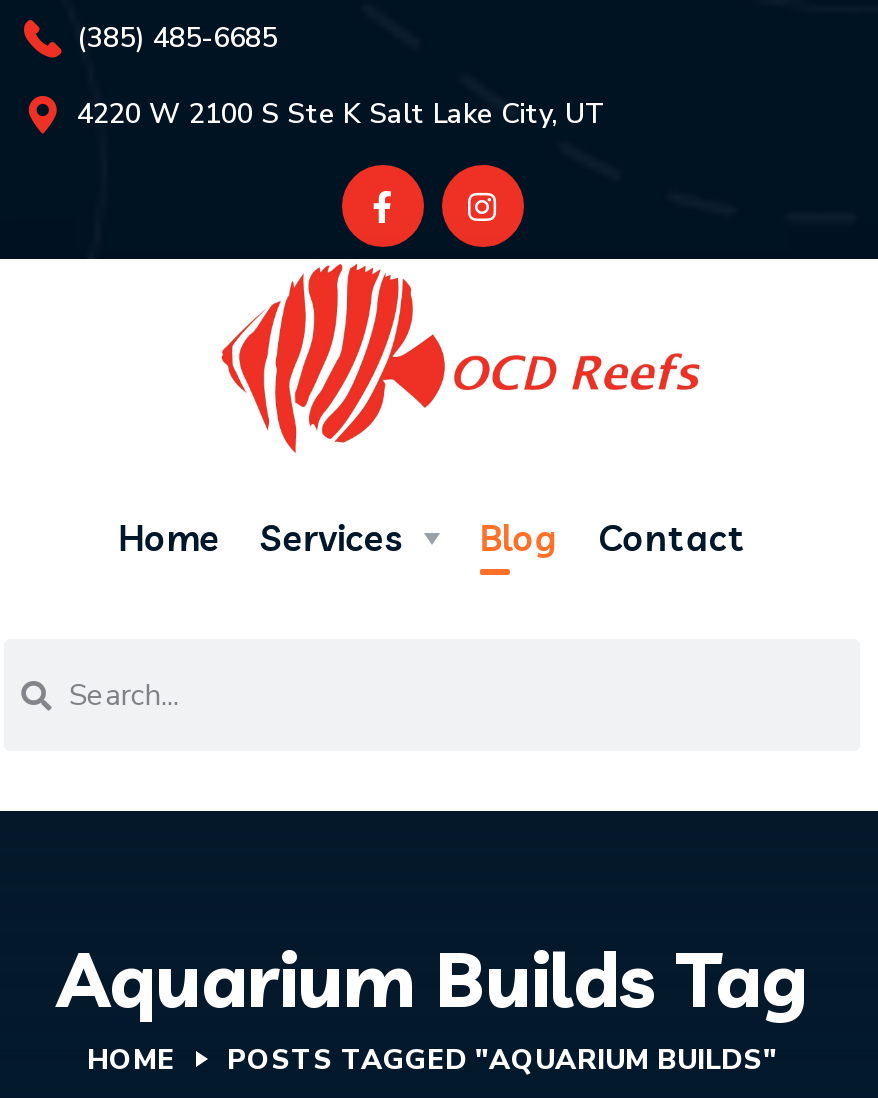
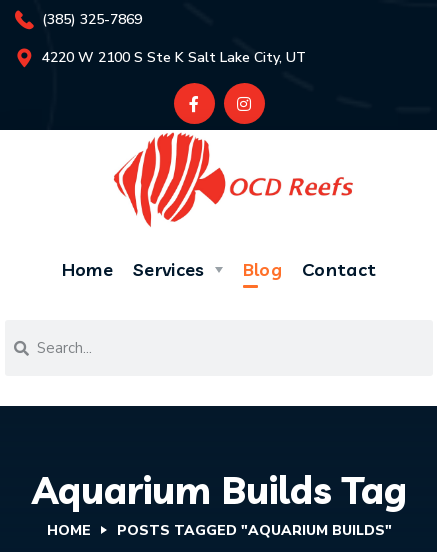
[77,19,277,57] (385) 485-6685 -> [41,10,141,29] (385) 325-7869

